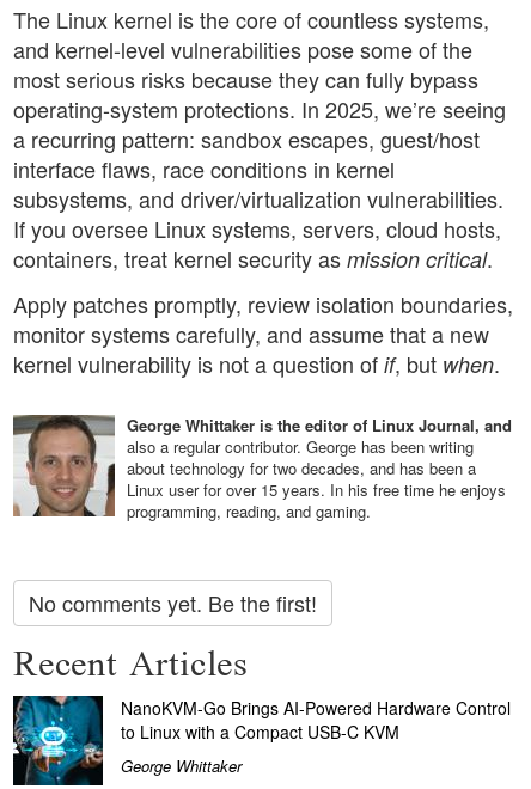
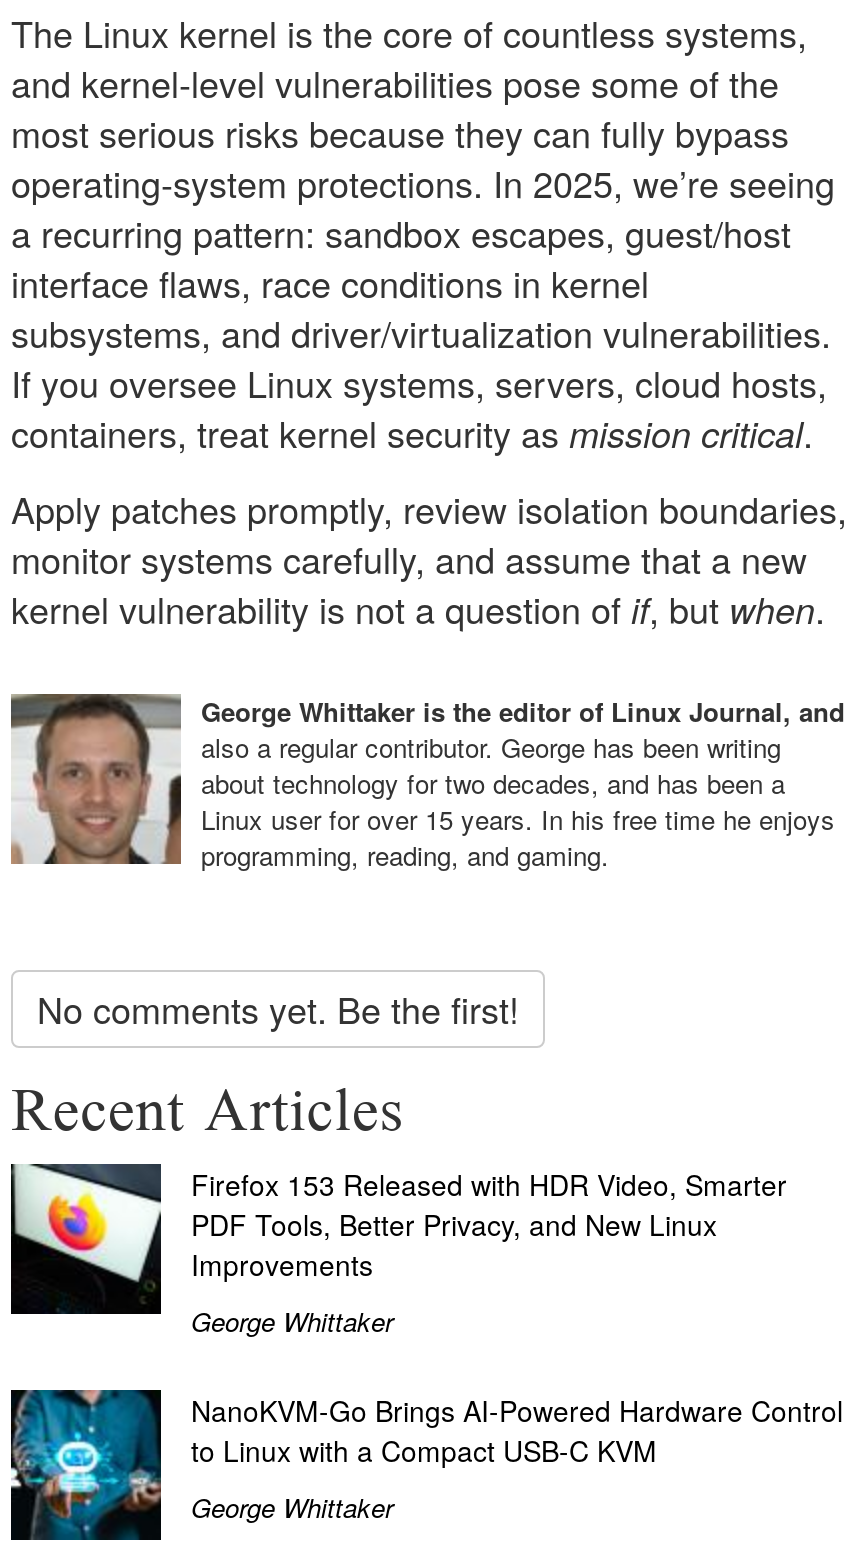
none -> [9,1165,787,1341] [image] | Firefox 153 Released with HDR Video, Smarter | PDF Tools, Better Privacy, and New Linux | Improvements | George Whittaker

